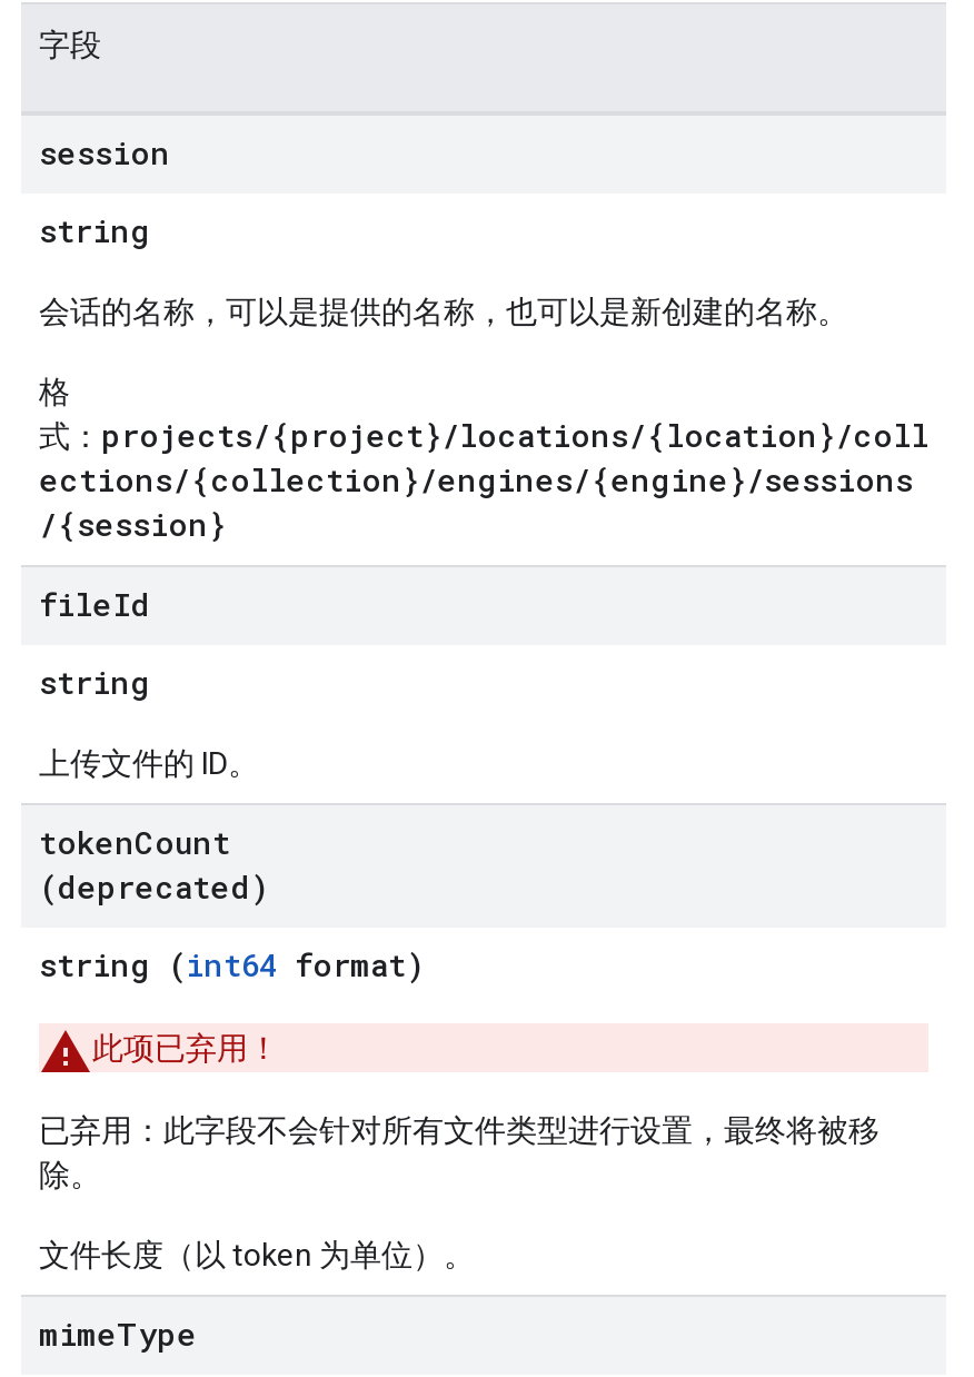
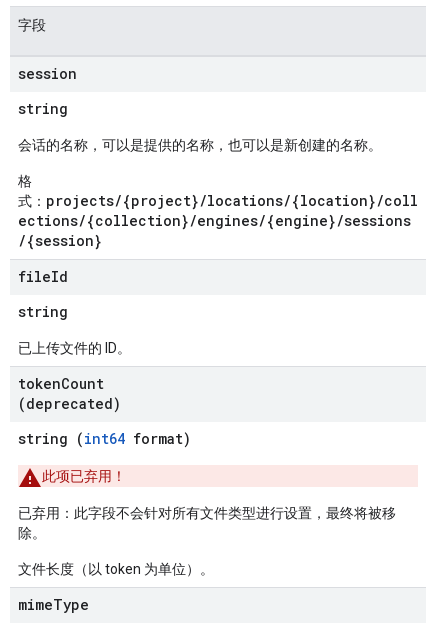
[39,745,259,781] 上传文件的 ID。 -> [18,340,131,356] 已上传文件的 ID。

